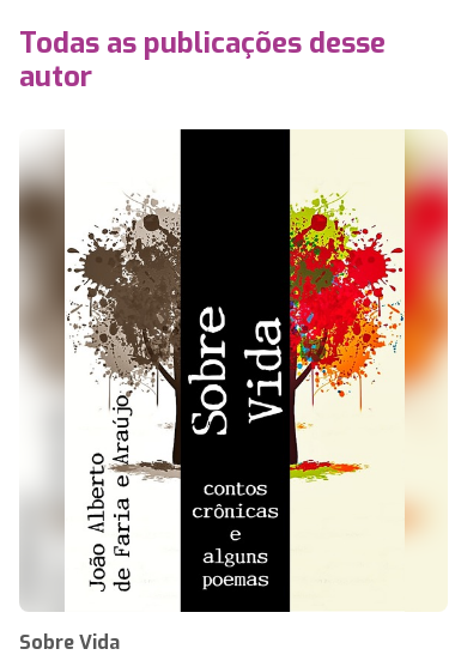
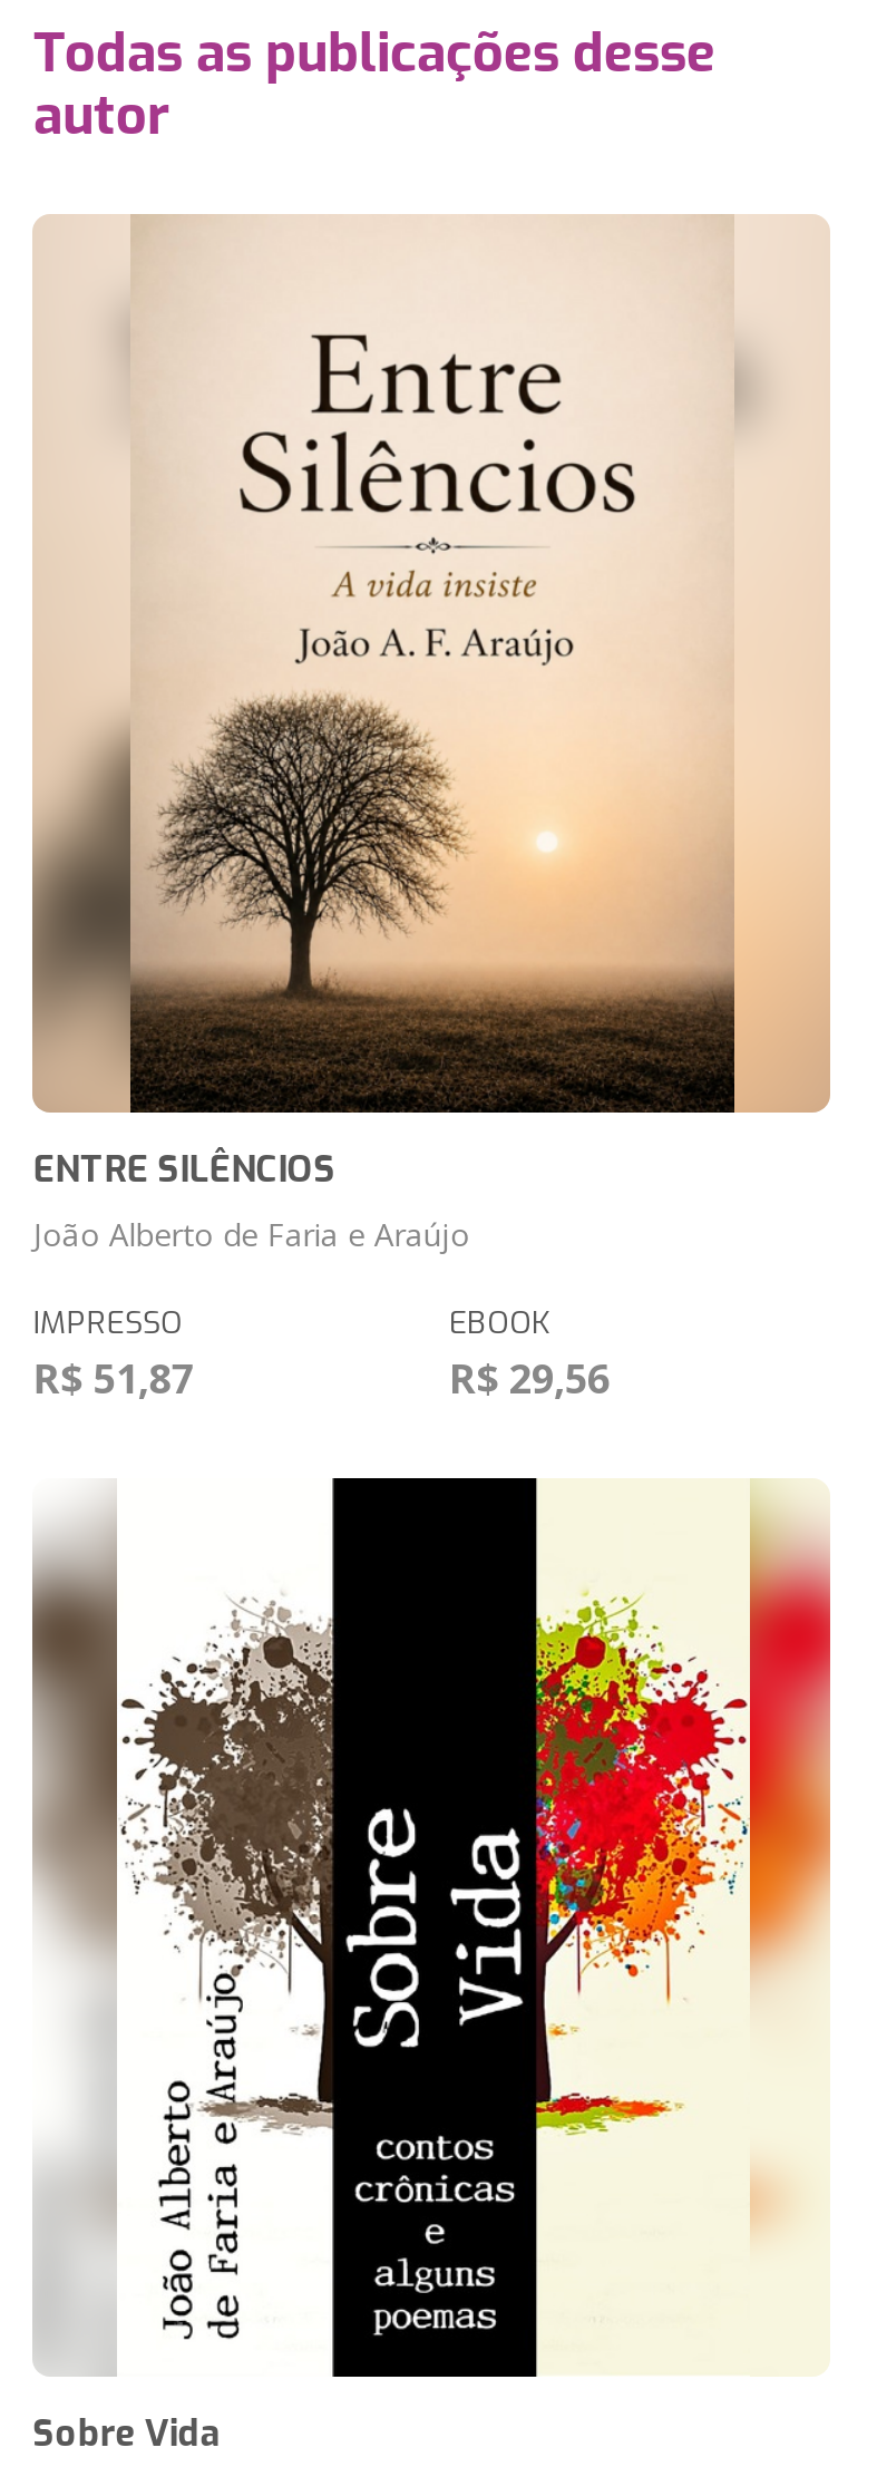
none -> [30,214,830,1405] [image] | ENTRE SILÊNCIOS | João Alberto de Faria e Araújo | IMPRESSO | R$ 51,87
none -> [449,1303,610,1405] EBOOK | R$ 29,56

